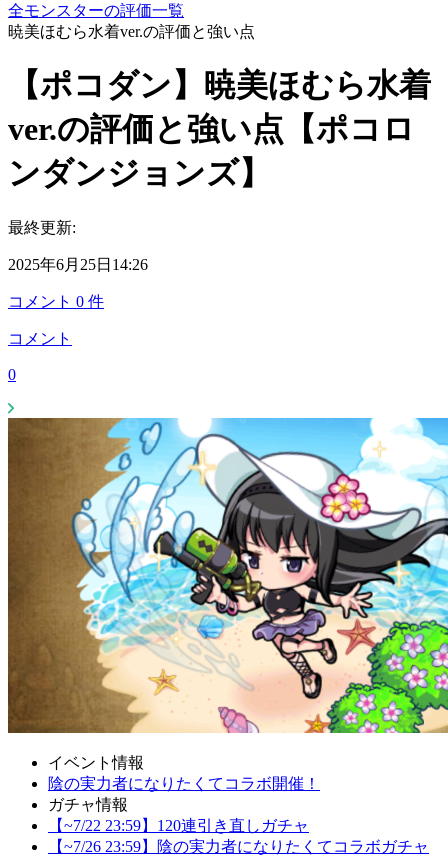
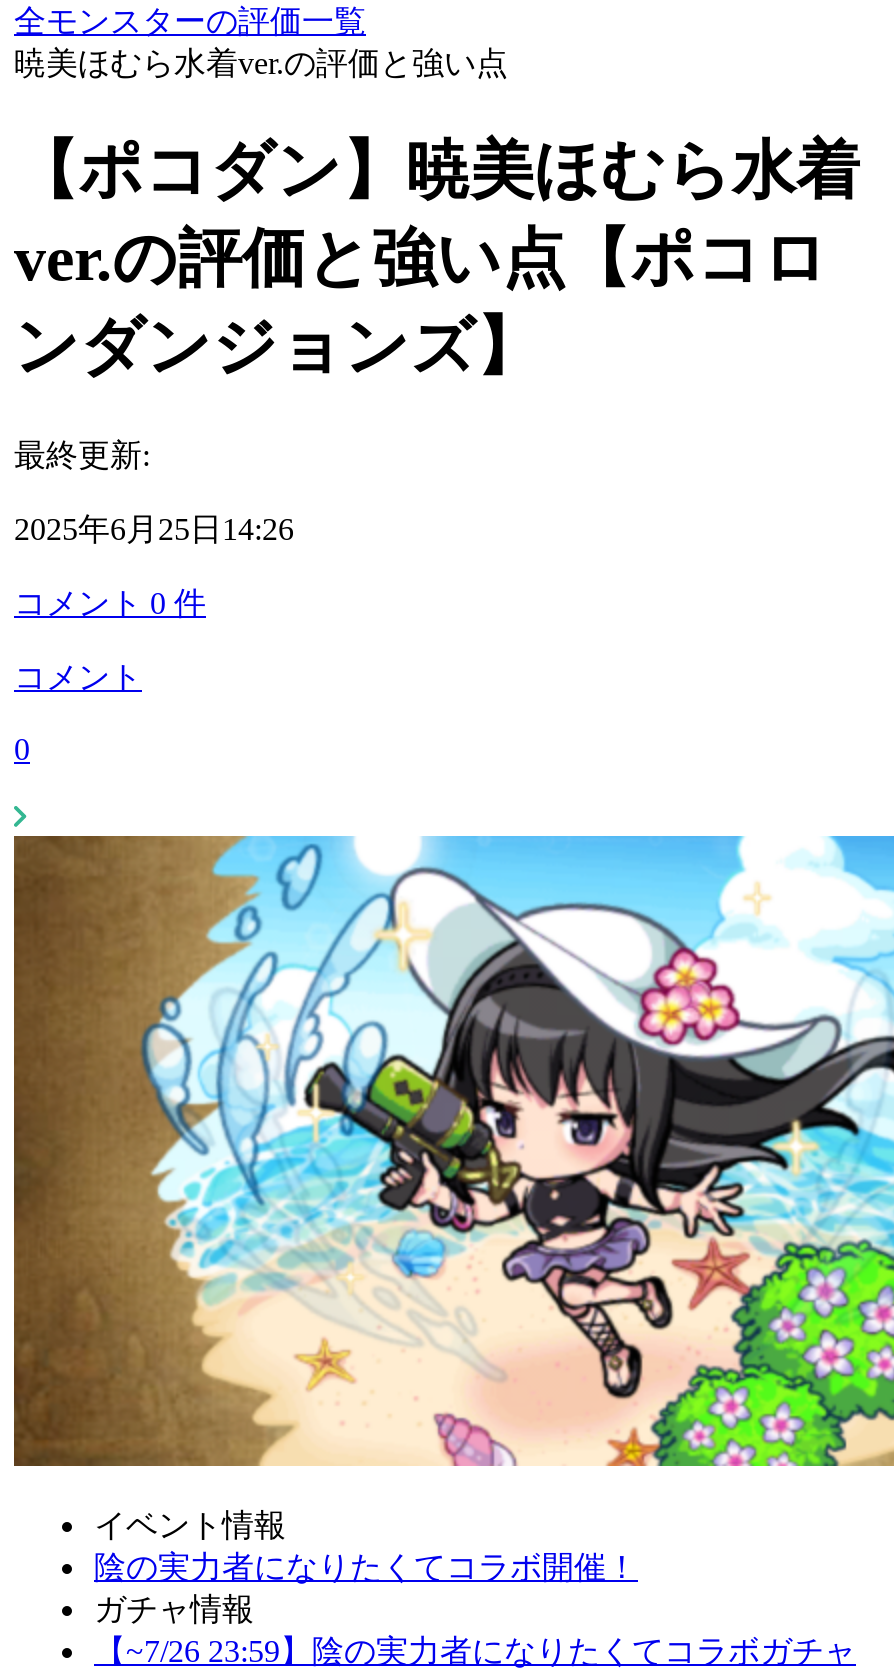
[48,817,309,834] 【~7/22 23:59】120連引き直しガチャ -> none

